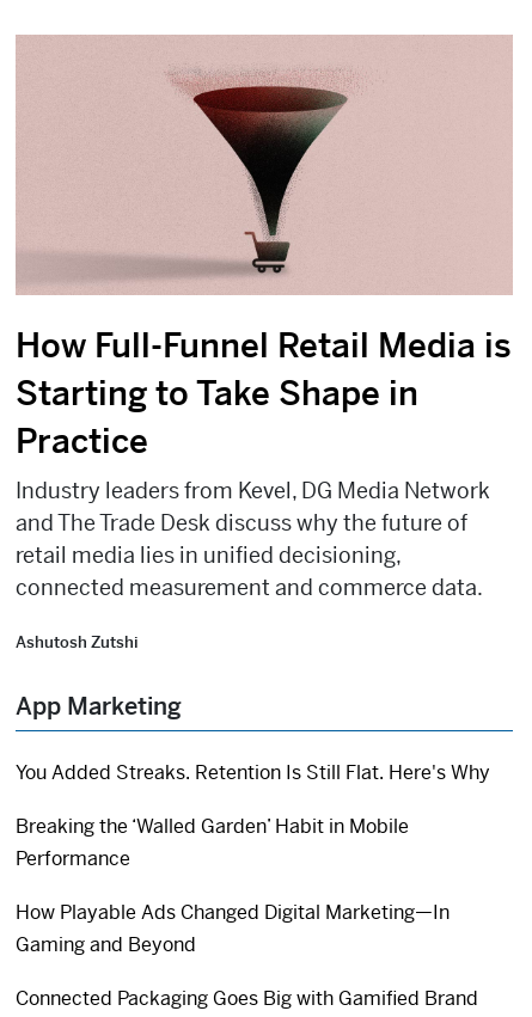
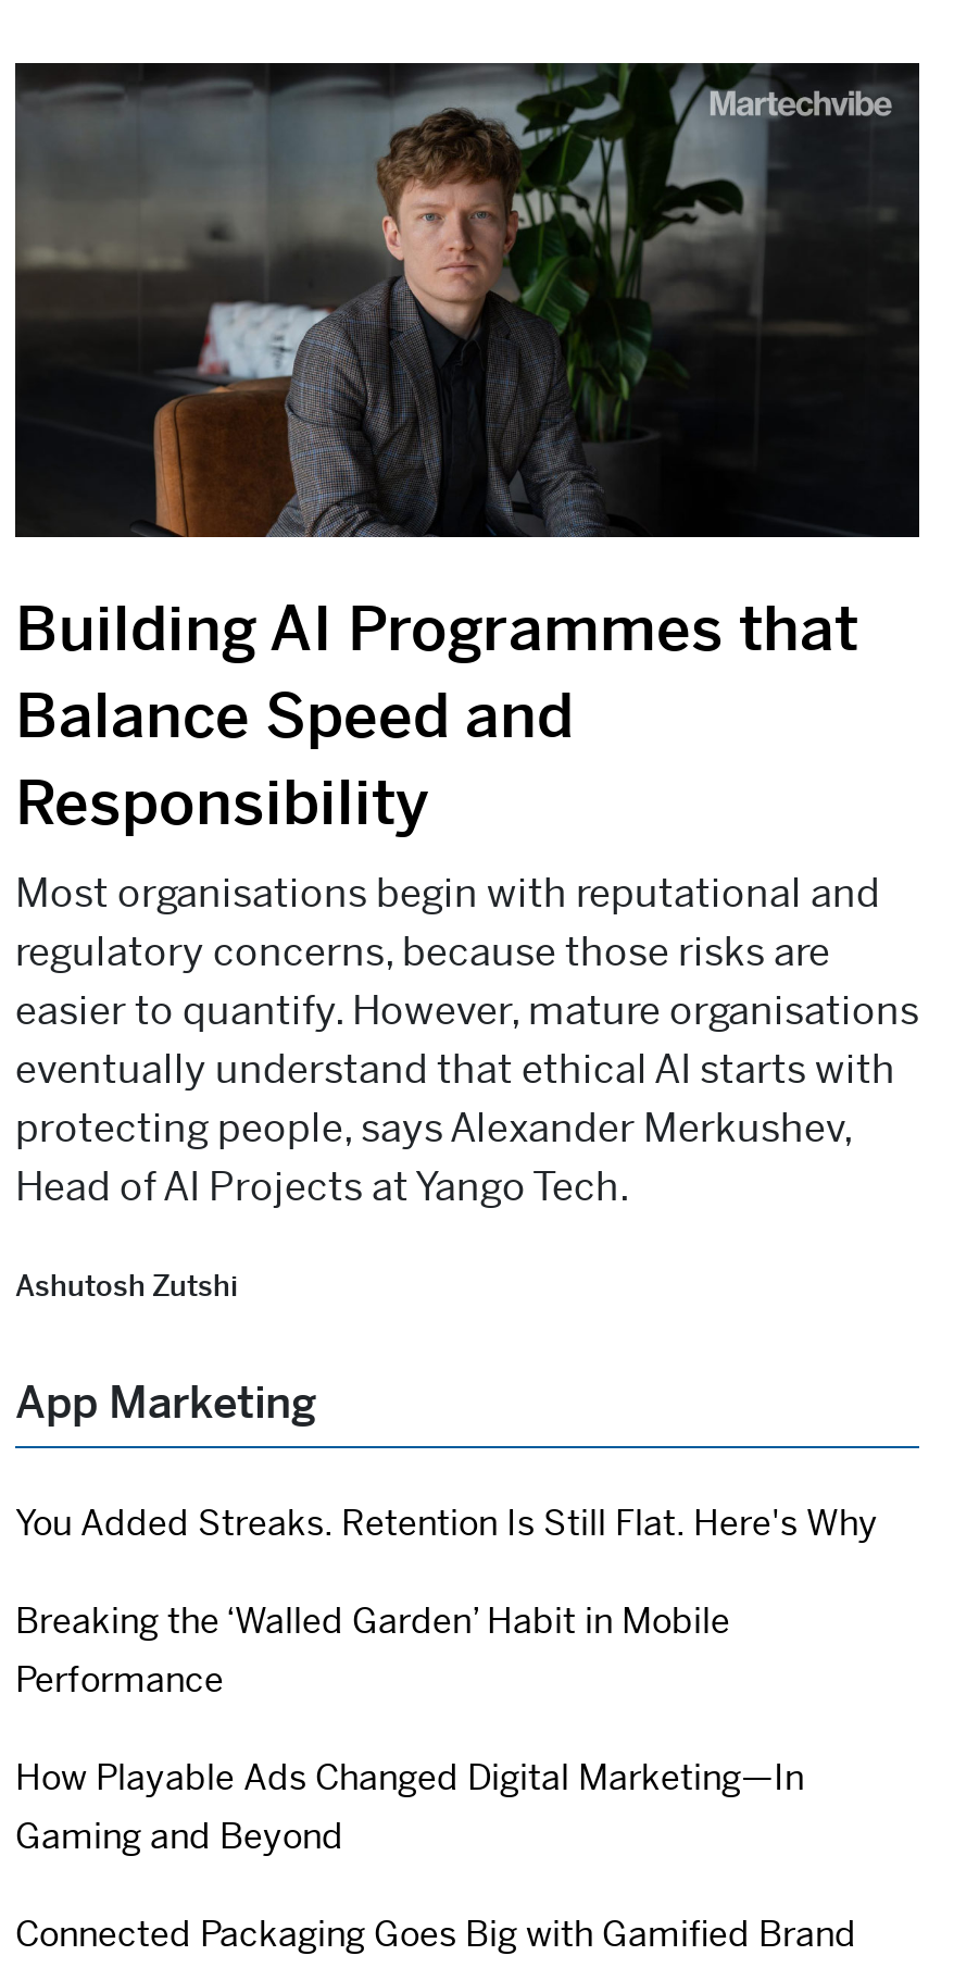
[16,35,513,602] [image] | How Full-Funnel Retail Media is | Starting to Take Shape in | Practice | Industry leaders from Kevel, DG Media Network | and The Trade Desk discuss why the future of | retail media lies in unified decisioning, | connected measurement and commerce data. -> [13,61,921,1212] [image] | Building AI Programmes that | Balance Speed and | Responsibility | Most organisations begin with reputational and | regulatory concerns, because those risks are | easier to quantify. However, mature organisations | eventually understand that ethical AI starts with | protecting people, says Alexander Merkushev, | Head of AI Projects at Yango Tech.

